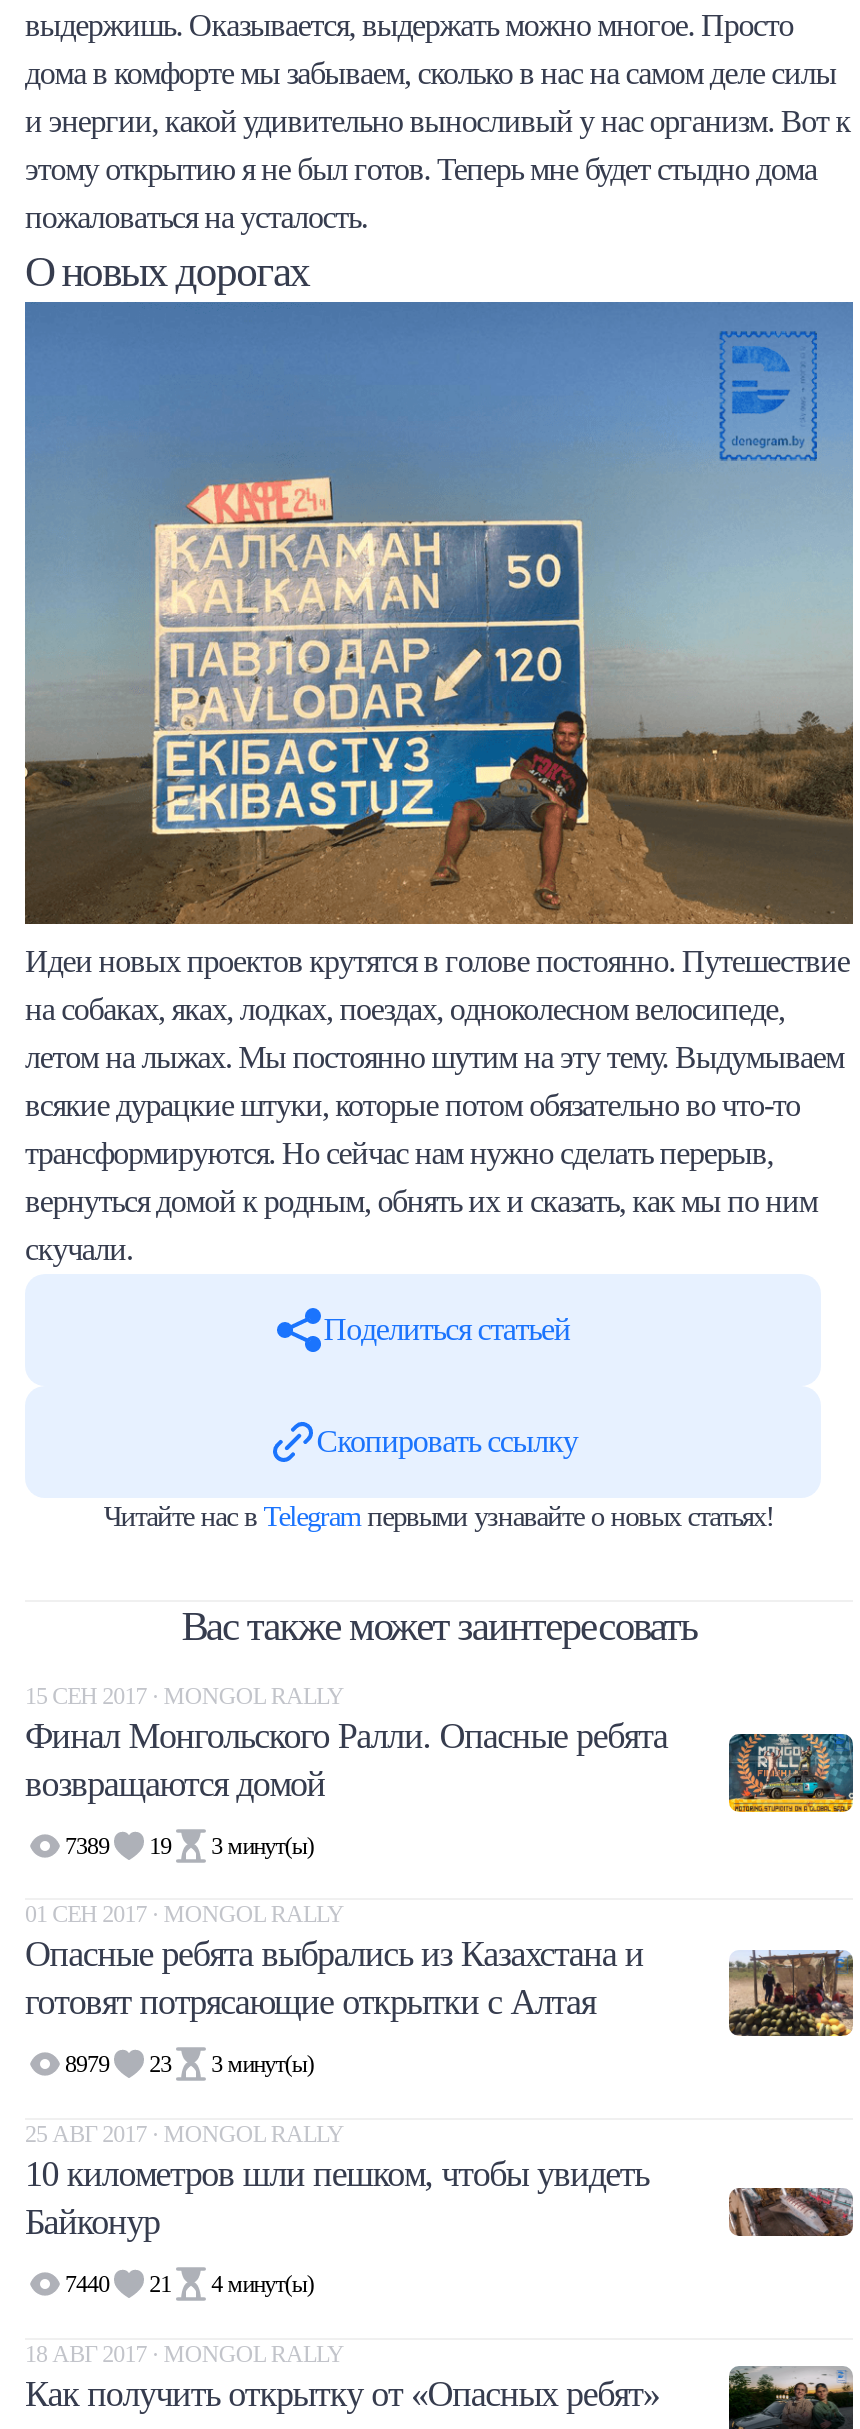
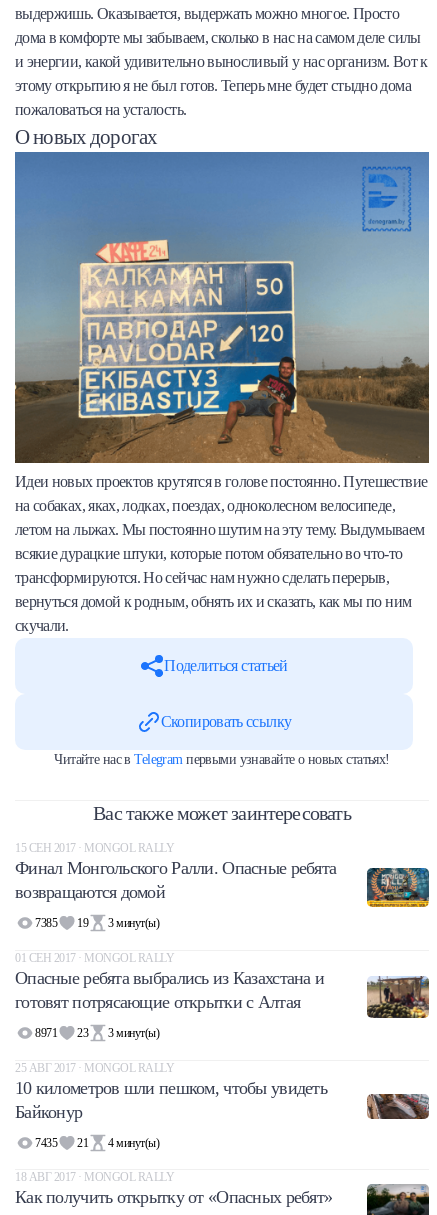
[65,1831,109,1859] 7389 -> [35,916,57,930] 7385
[65,2051,109,2079] 8979 -> [35,1026,57,1040] 8971
[65,2270,314,2298] 7440 21 4 минут(ы) -> [35,1136,159,1150] 7435 21 4 минут(ы)

